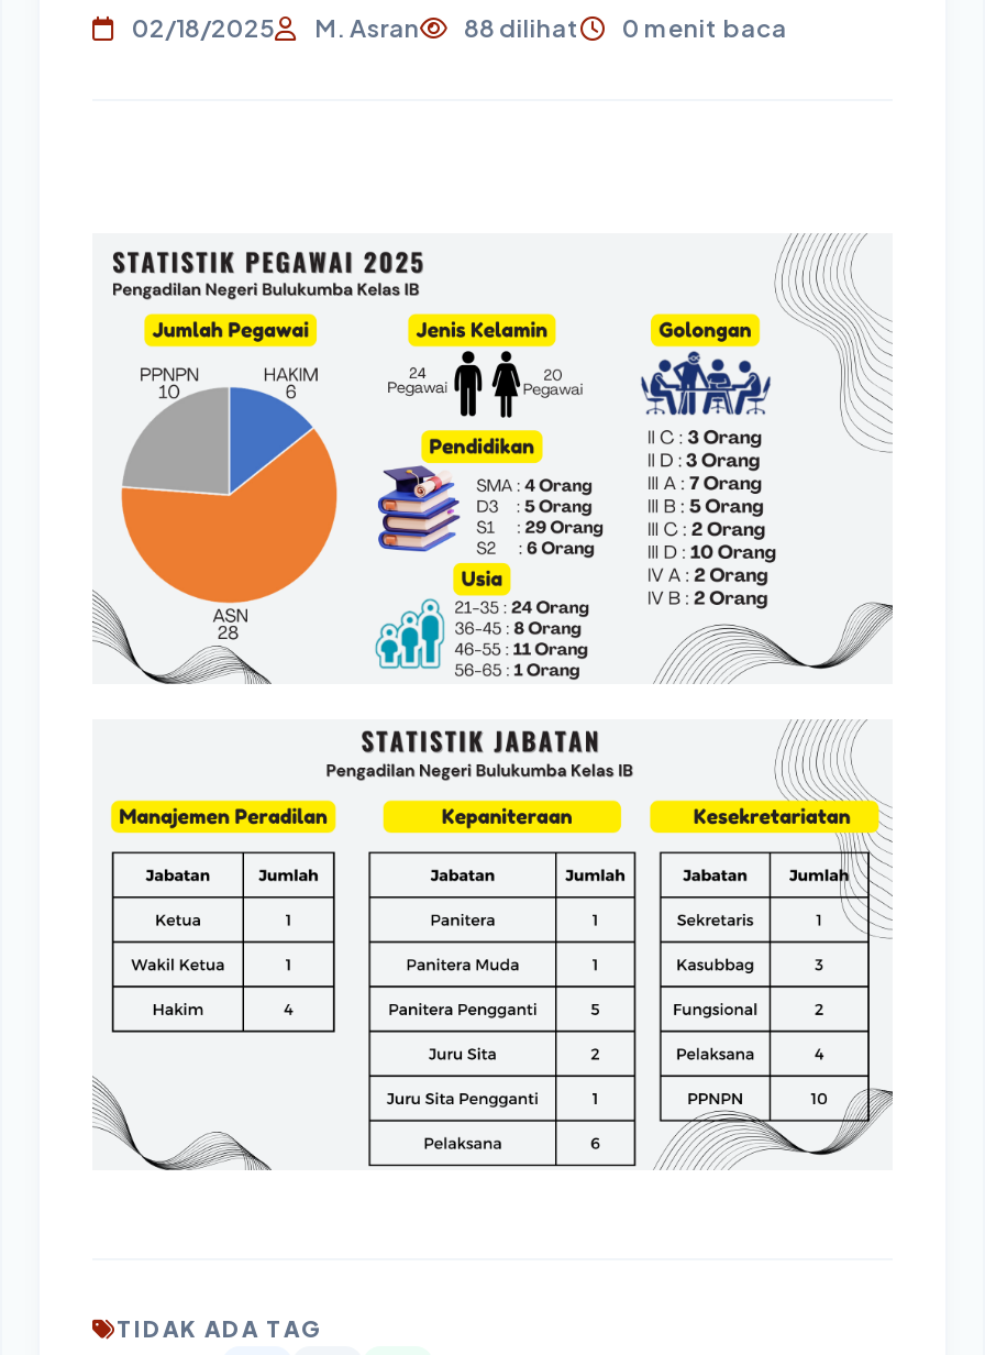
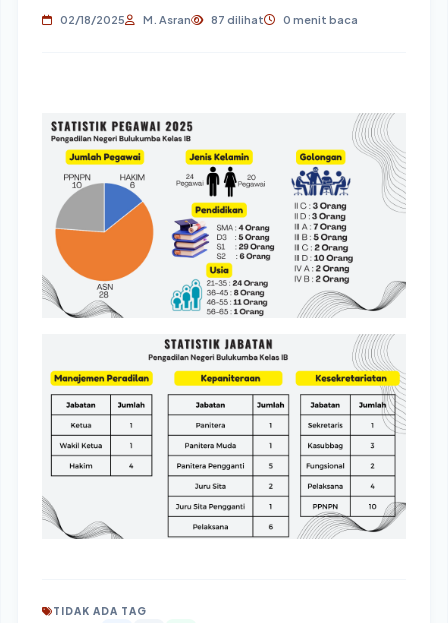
[464,13,580,42] 88 dilihat -> [211,13,264,26] 87 dilihat

